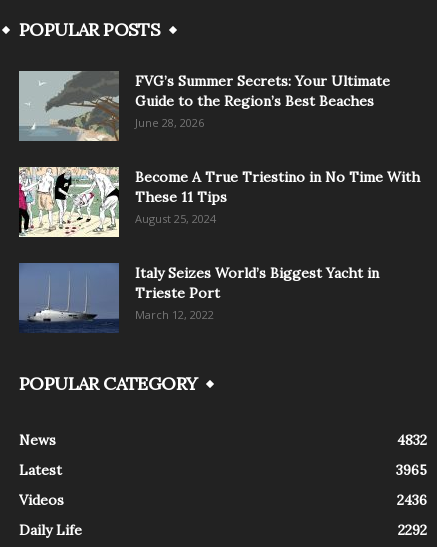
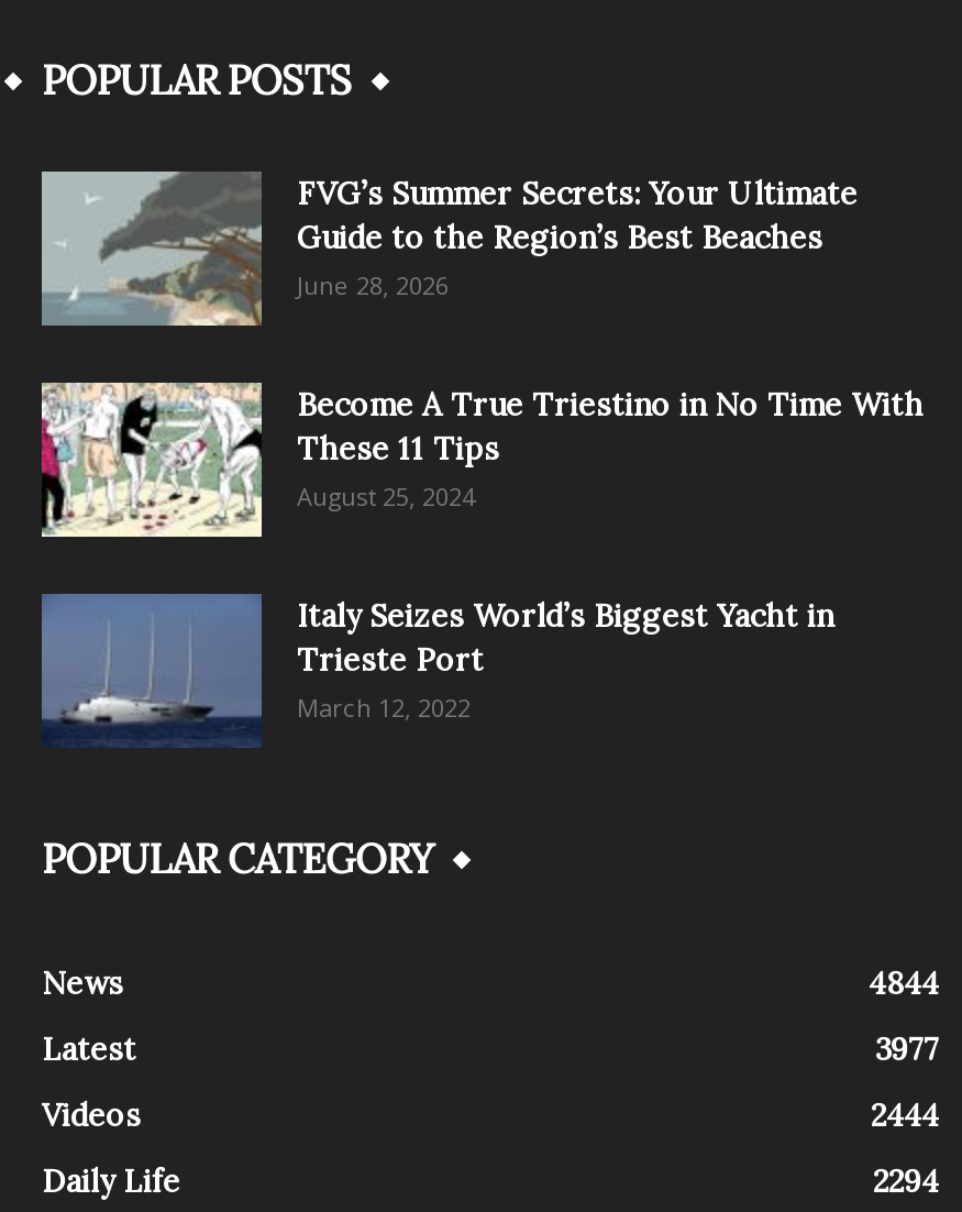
[397,431,427,449] 4832 -> [869,963,939,1002] 4844
[396,461,427,479] 3965 -> [875,1029,939,1068] 3977
[397,491,427,509] 2436 -> [871,1095,939,1134] 2444
[398,521,427,539] 2292 -> [873,1161,939,1200] 2294

